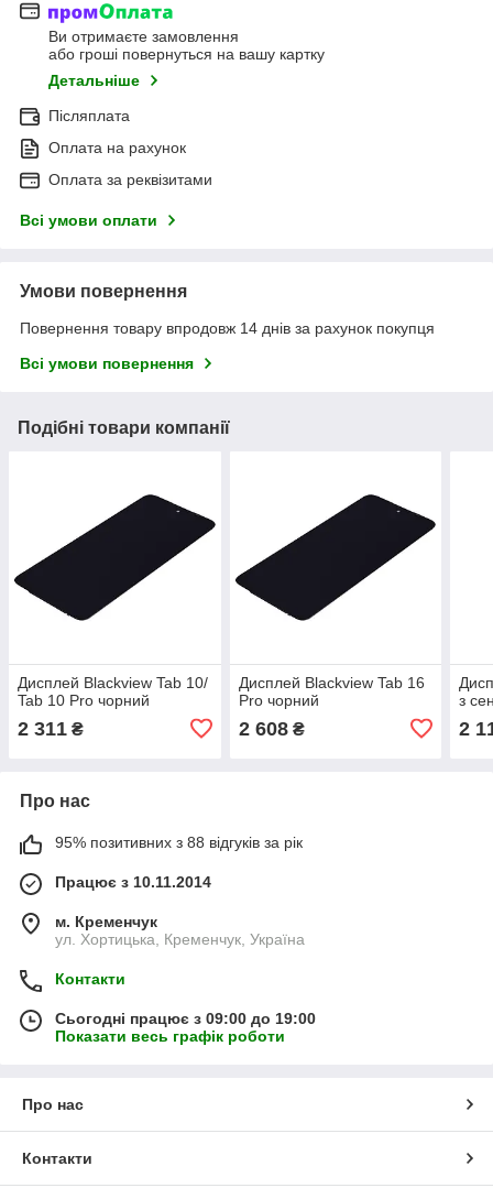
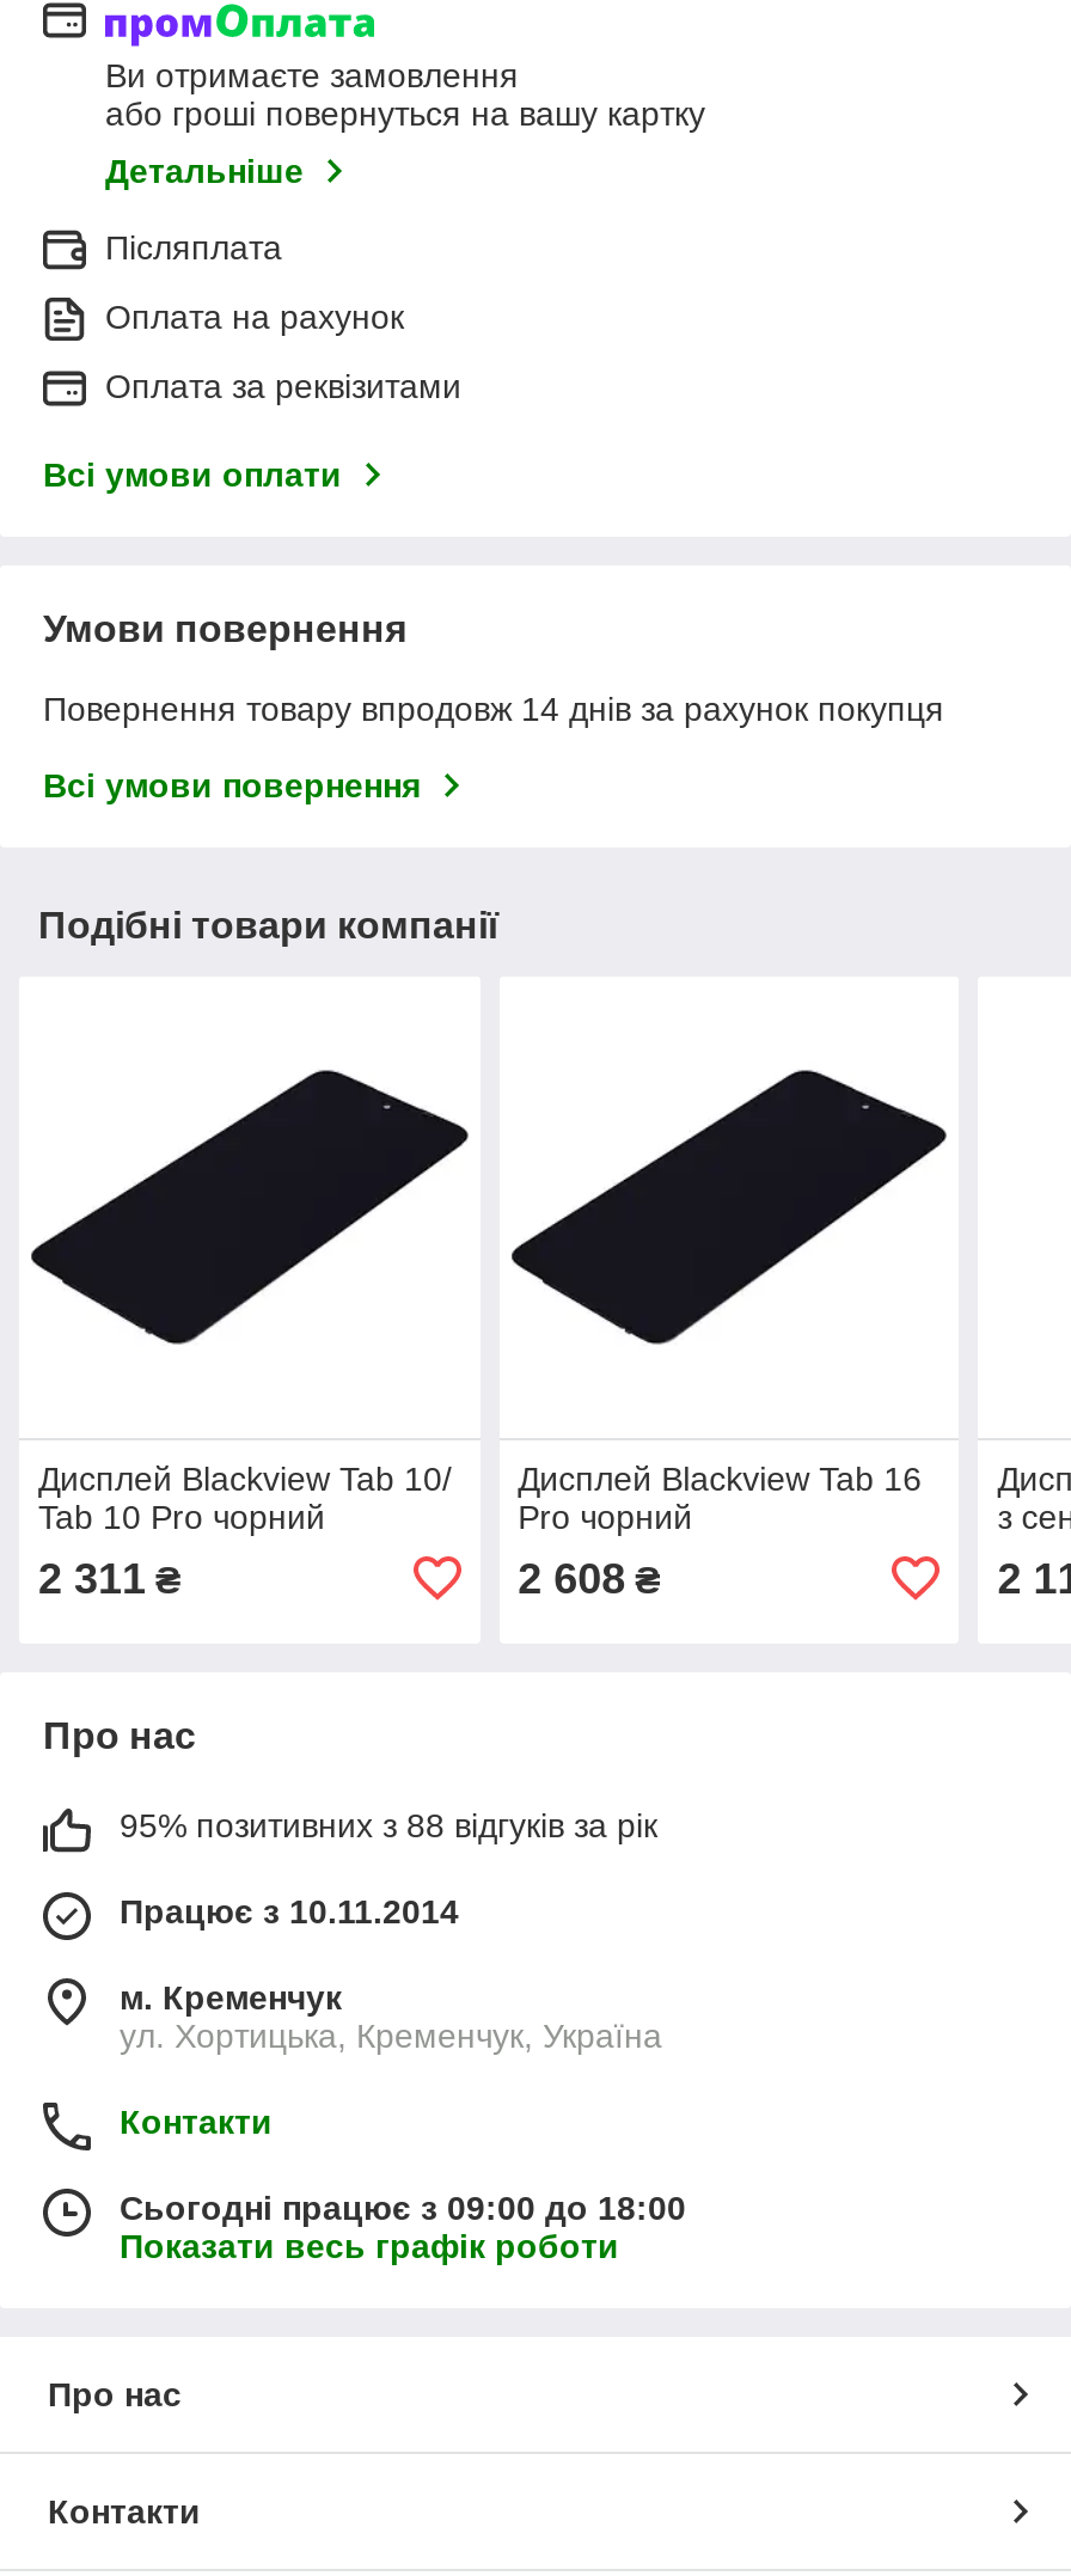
[55,1009,316,1027] Сьогодні працює з 09:00 до 19:00 -> [120,2188,686,2226] Сьогодні працює з 09:00 до 18:00

